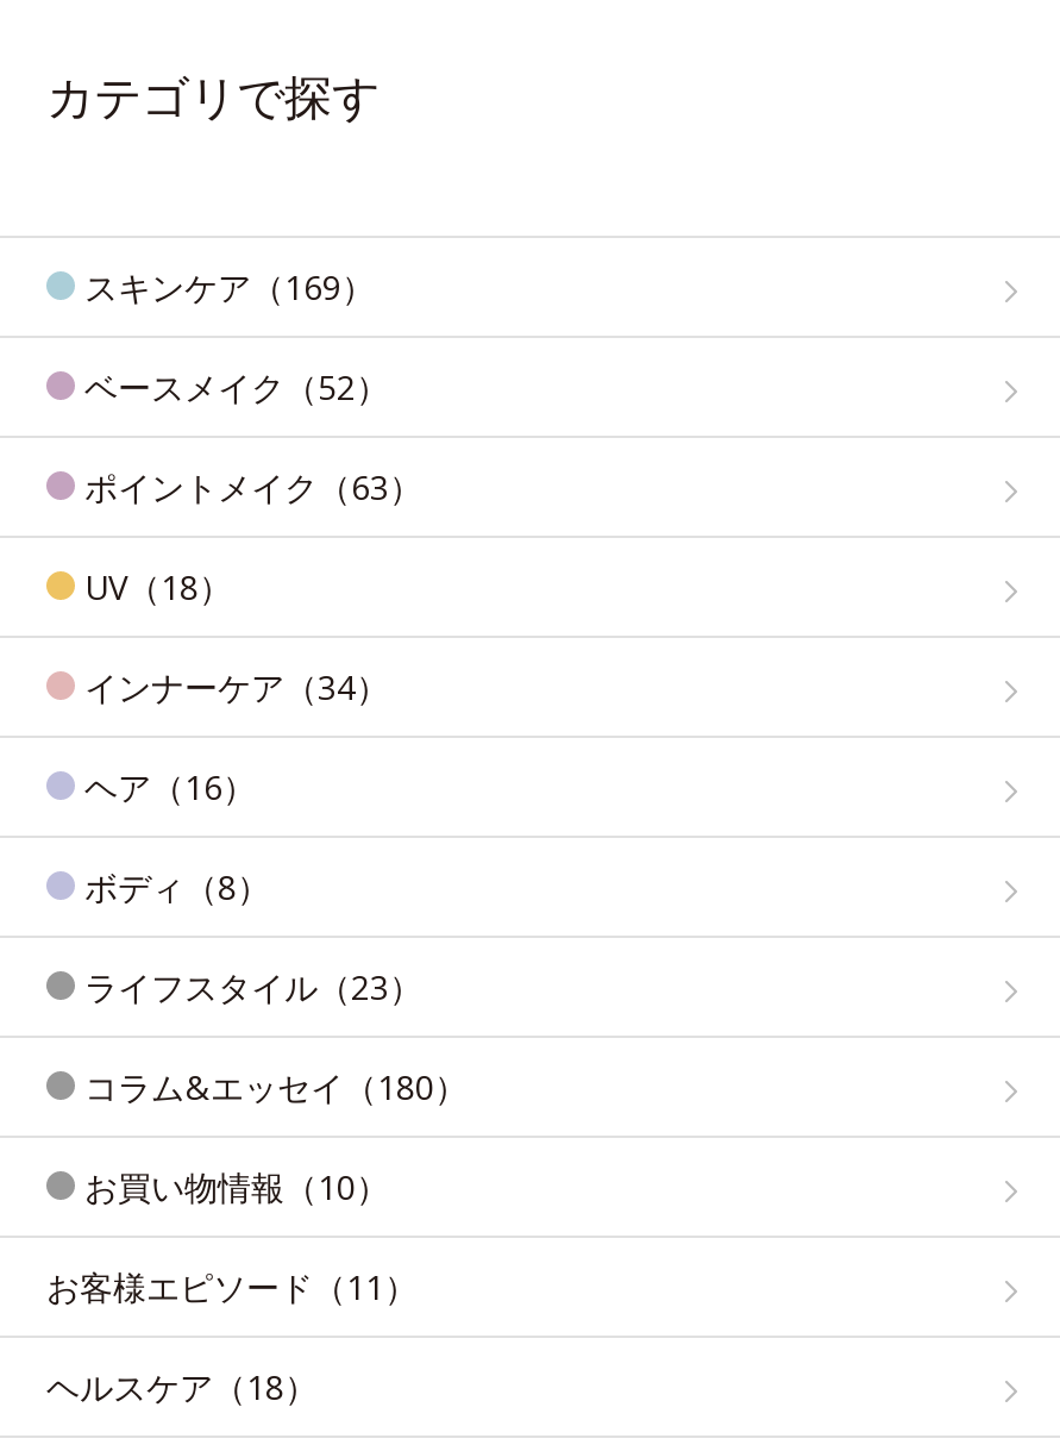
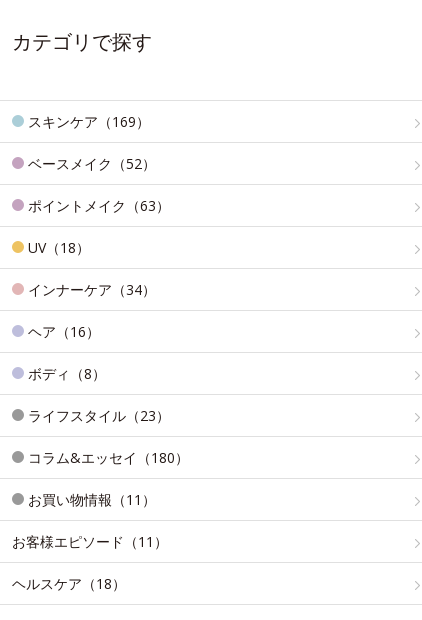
[84,1164,389,1209] お買い物情報（10） -> [28,490,156,509] お買い物情報（11）

